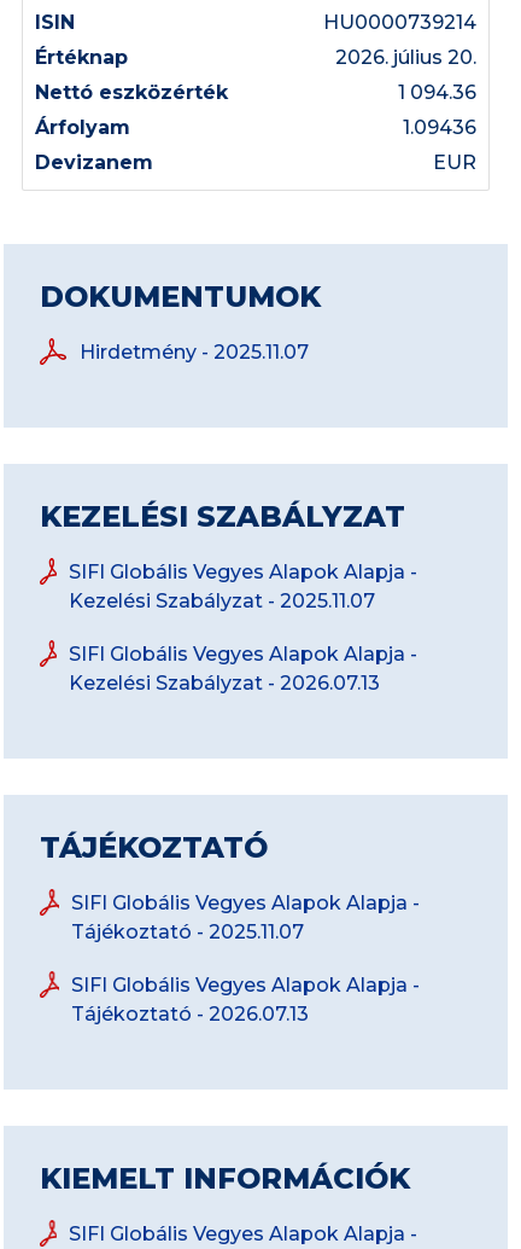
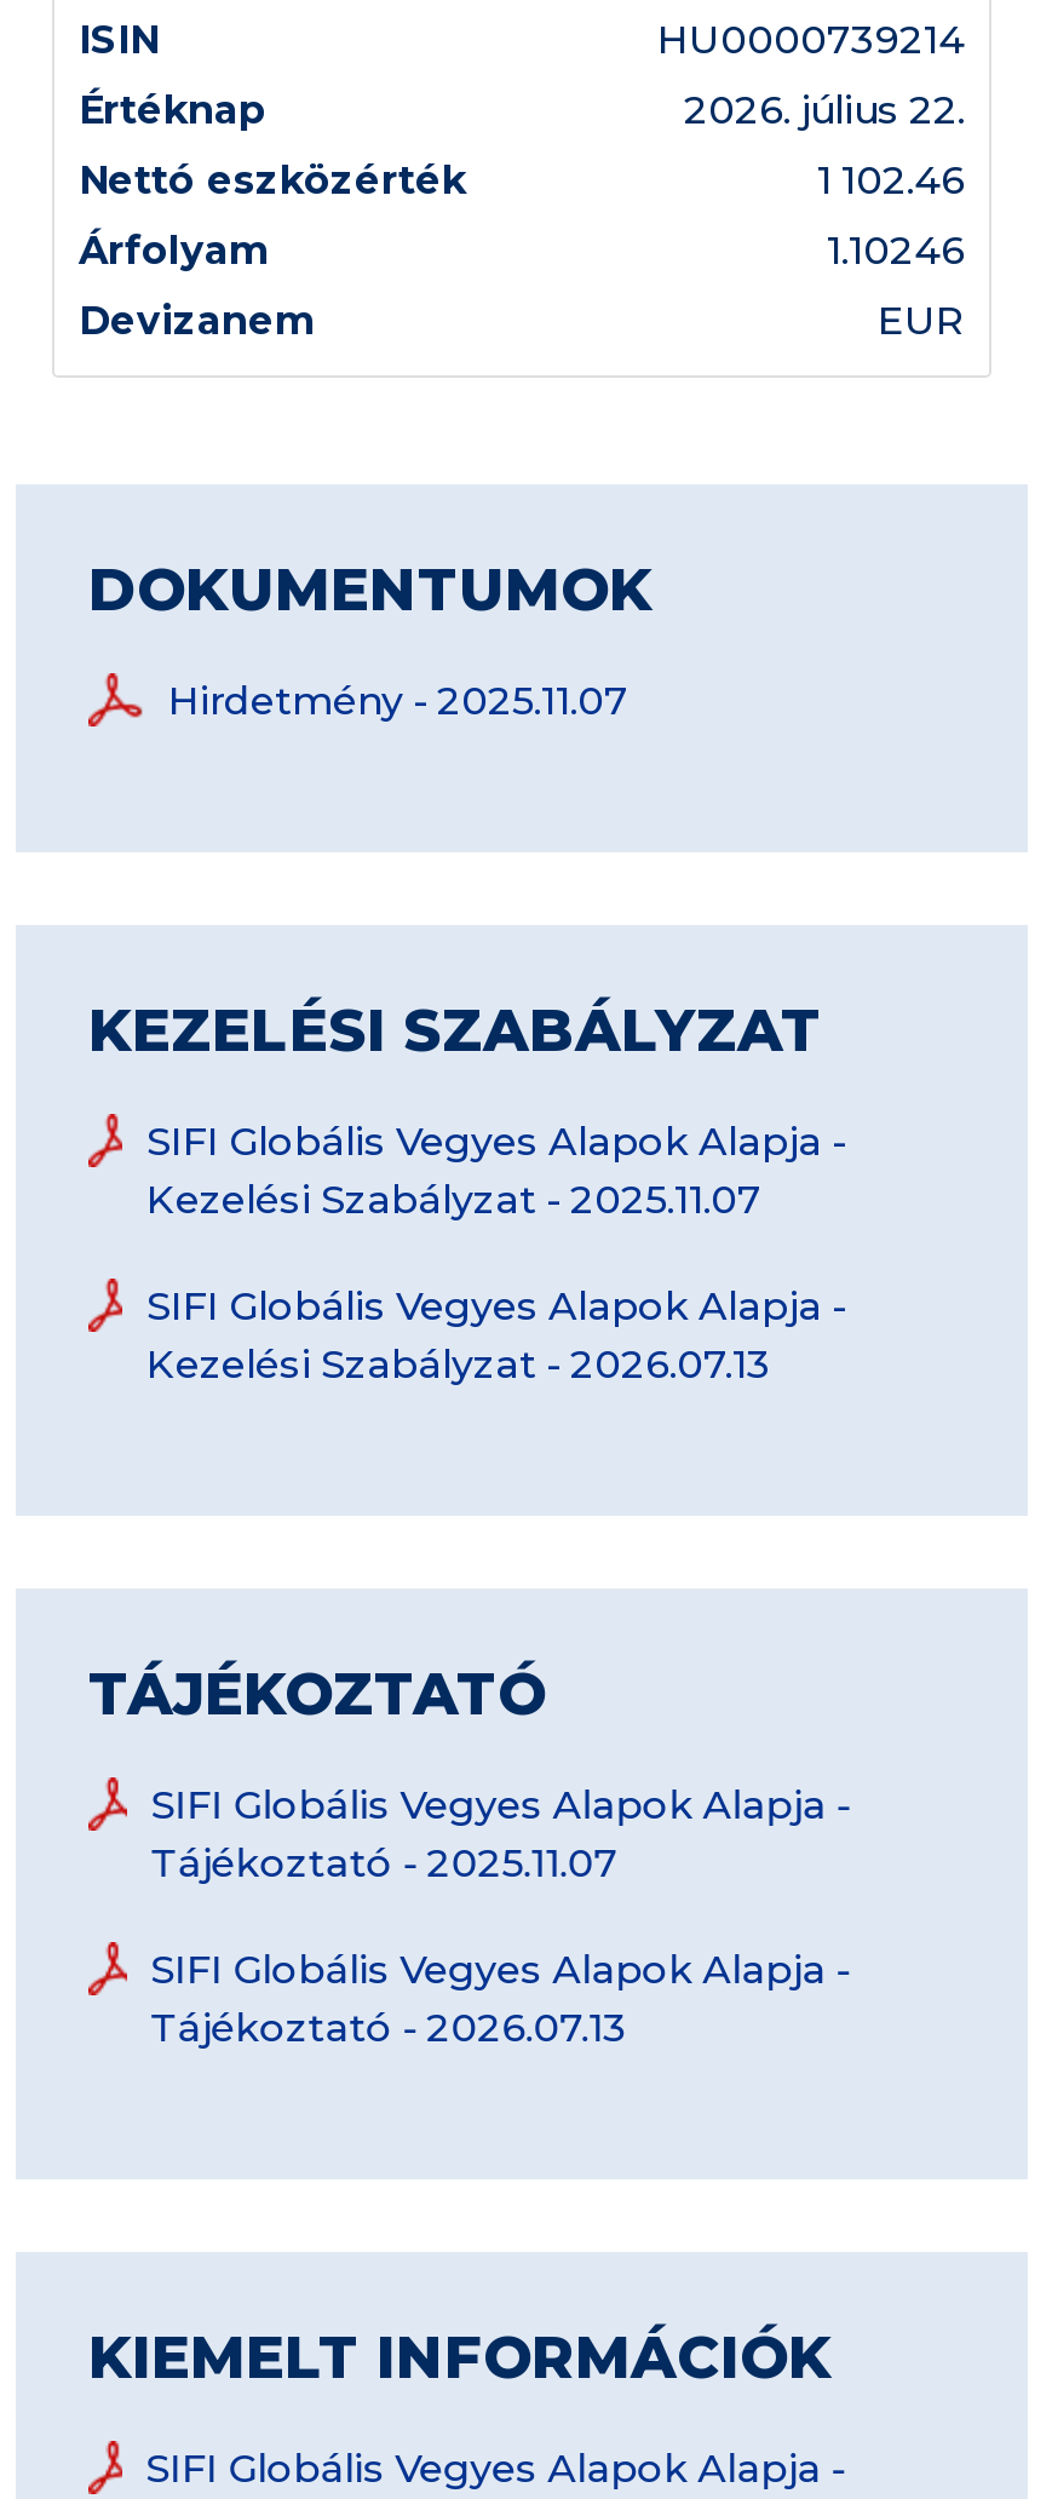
[335,46,476,69] 2026. július 20. -> [684,88,965,134] 2026. július 22.
[398,81,476,104] 1 094.36 -> [817,158,965,204] 1 102.46
[403,116,476,139] 1.09436 -> [827,228,965,274] 1.10246

